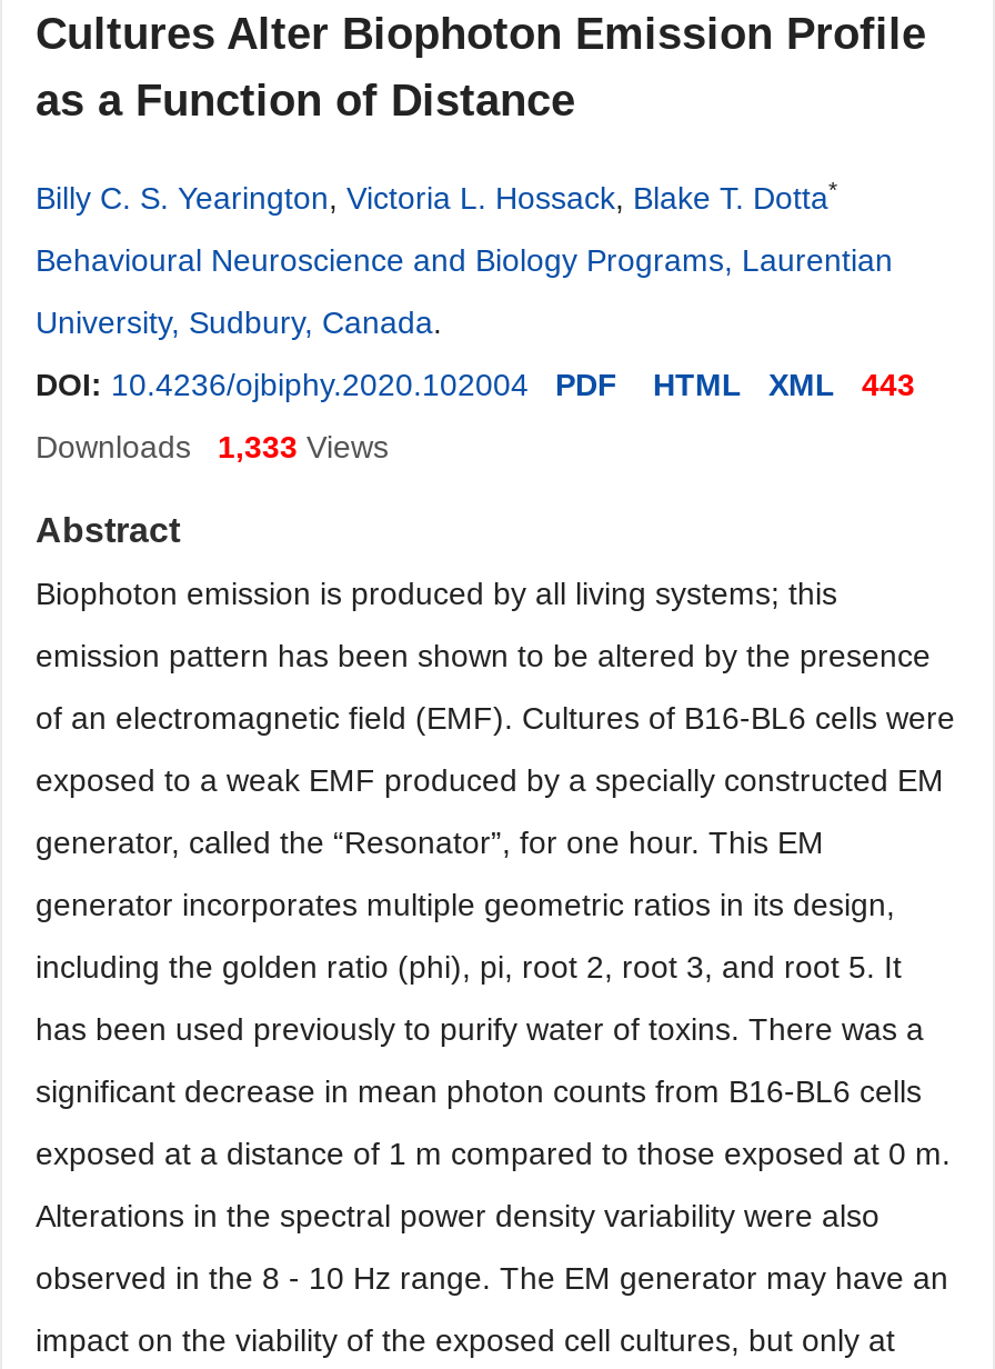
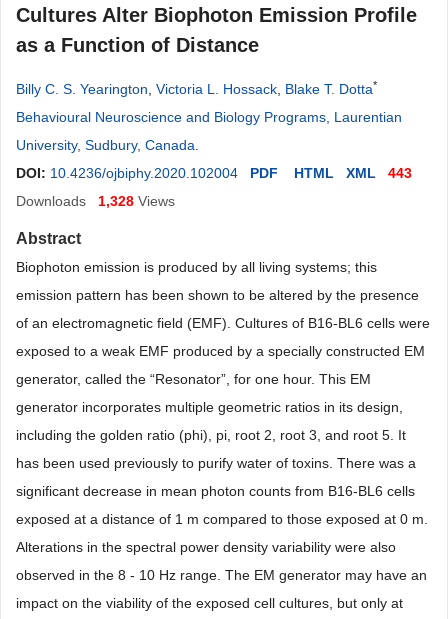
[36,429,389,464] Downloads 1,333 Views -> [16,193,175,209] Downloads 1,328 Views

